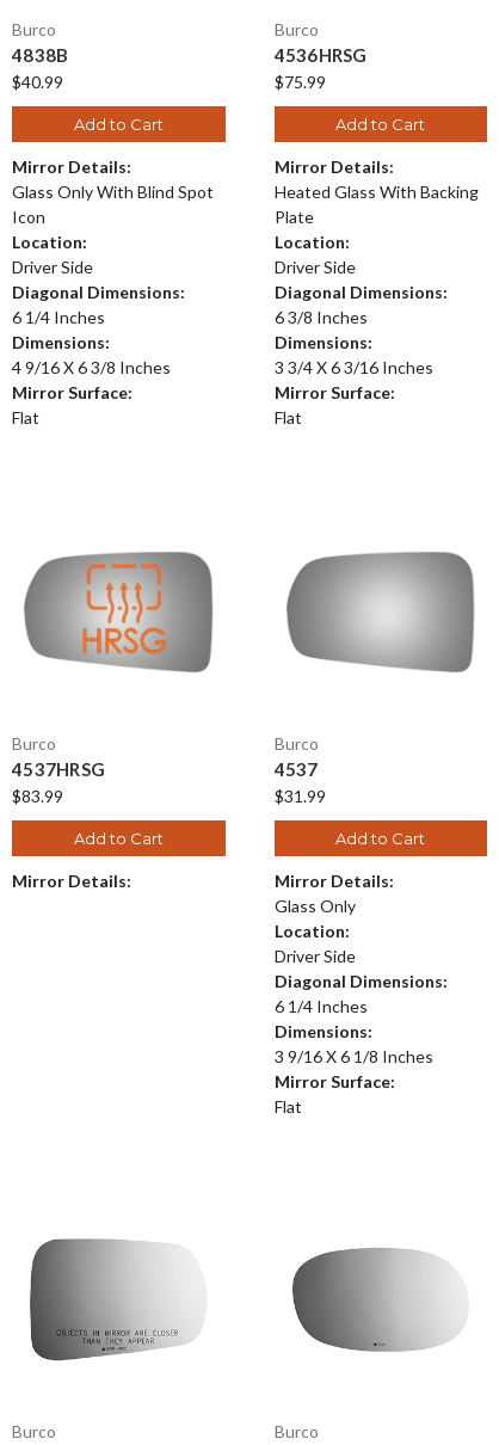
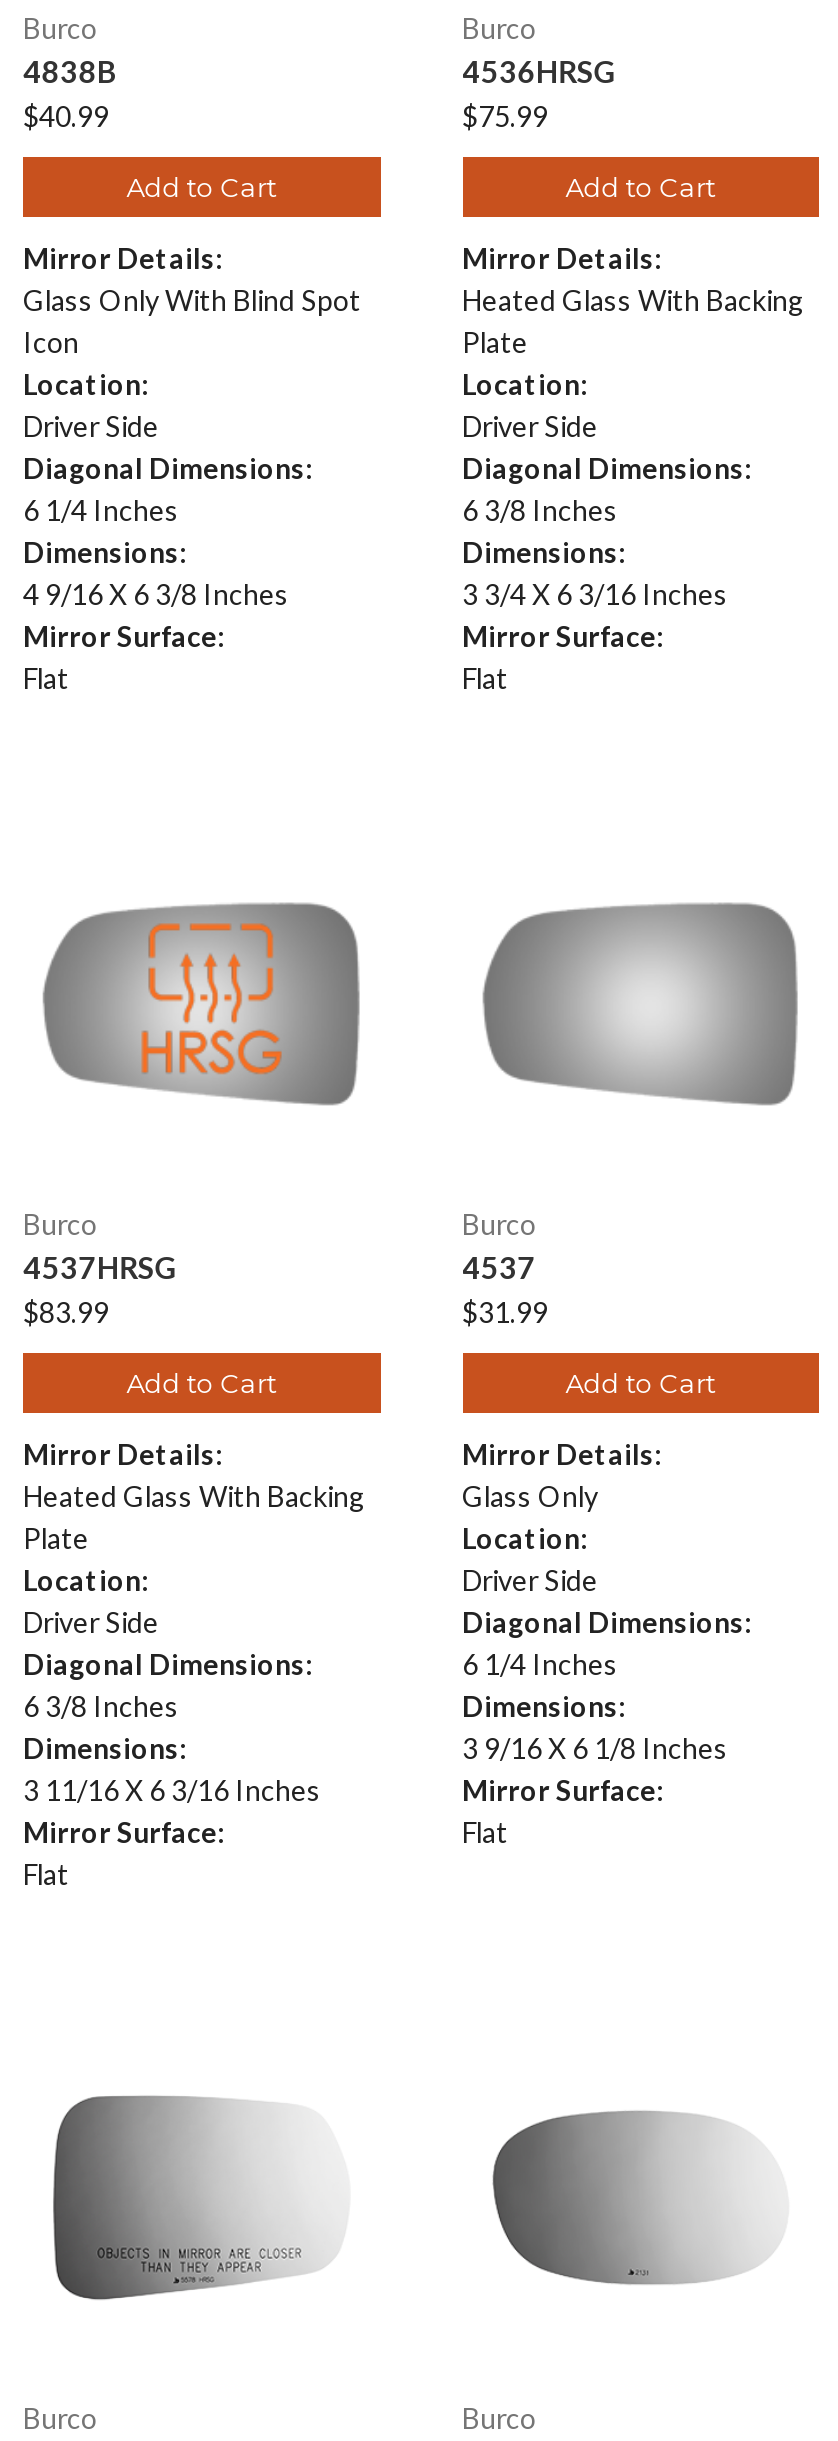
none -> [23,1479,365,1891] Heated Glass With Backing | Plate | Location: | Driver Side | Diagonal Dimensions: | 6 3/8 Inches | Dimensions: | 3 11/16 X 6 3/16 Inches | Mirror Surface: | Flat

